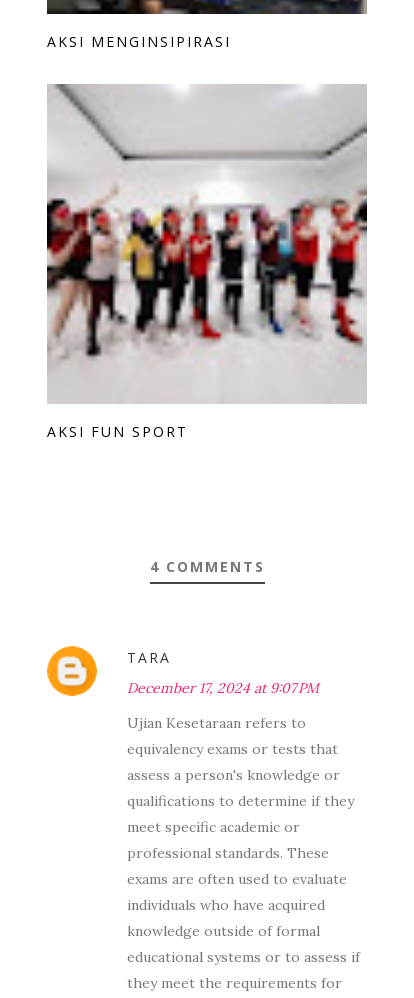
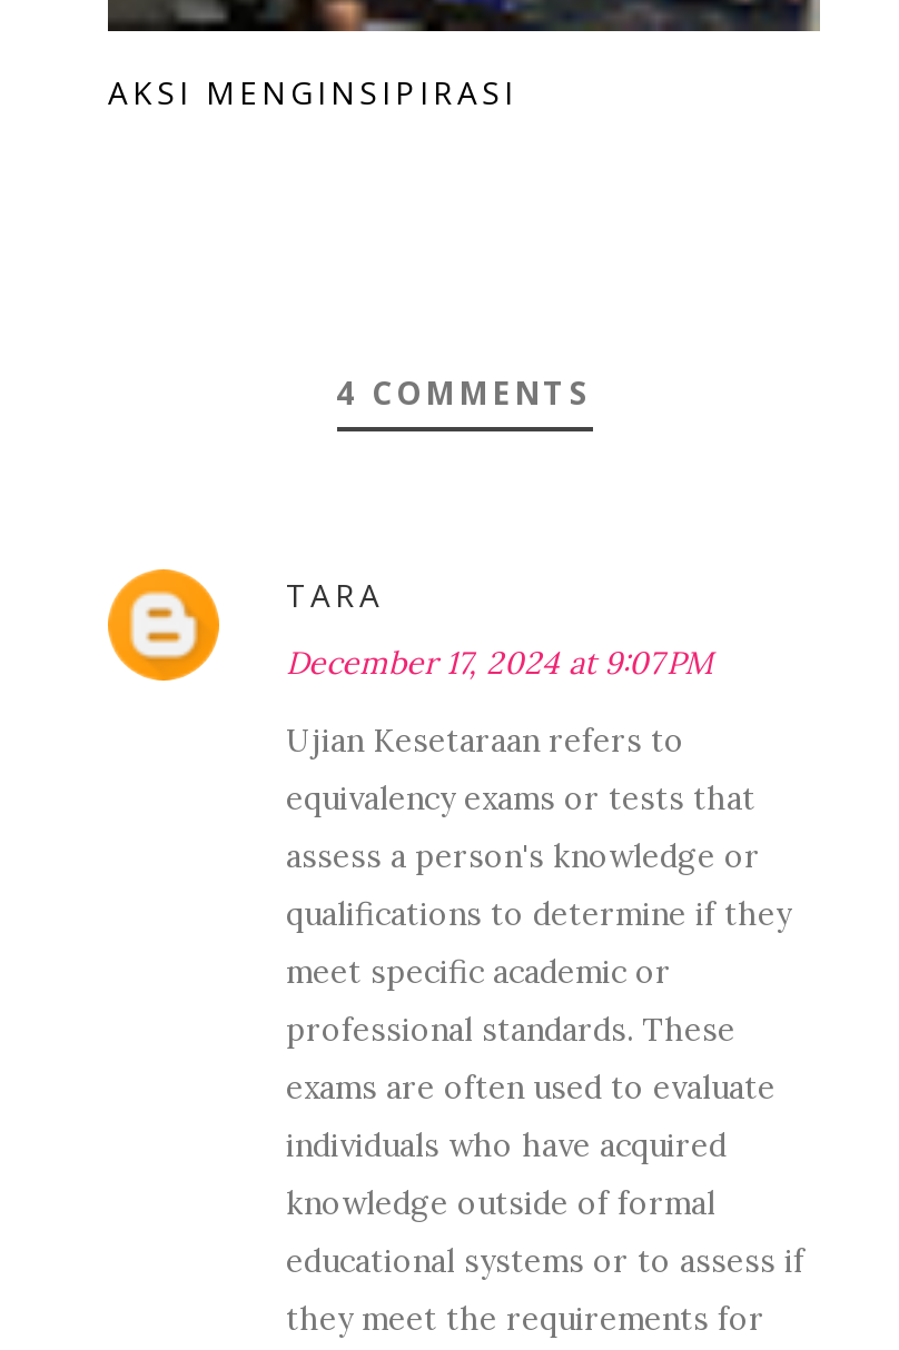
[47,83,367,441] [image] | AKSI FUN SPORT -> none

